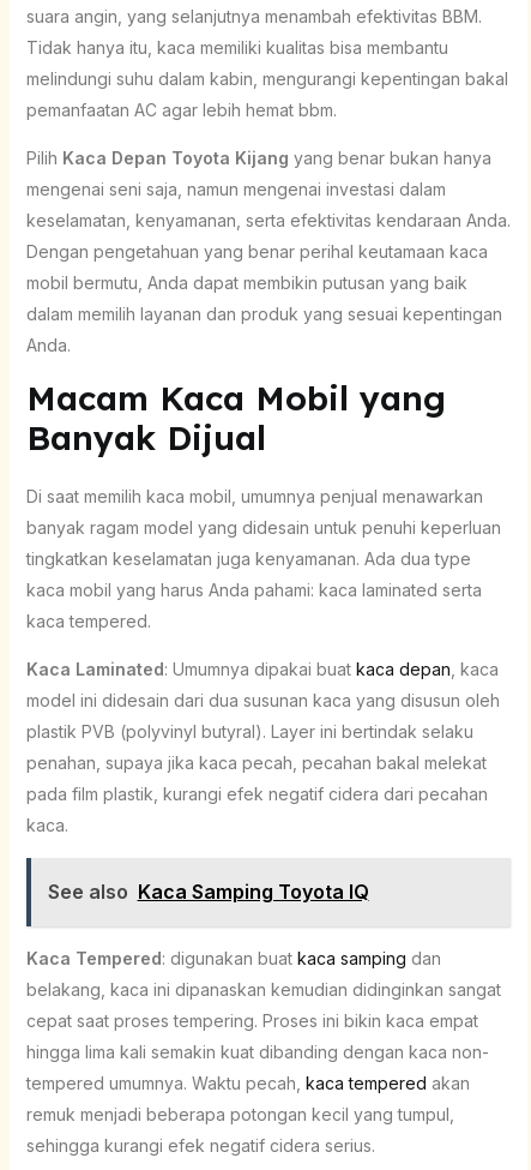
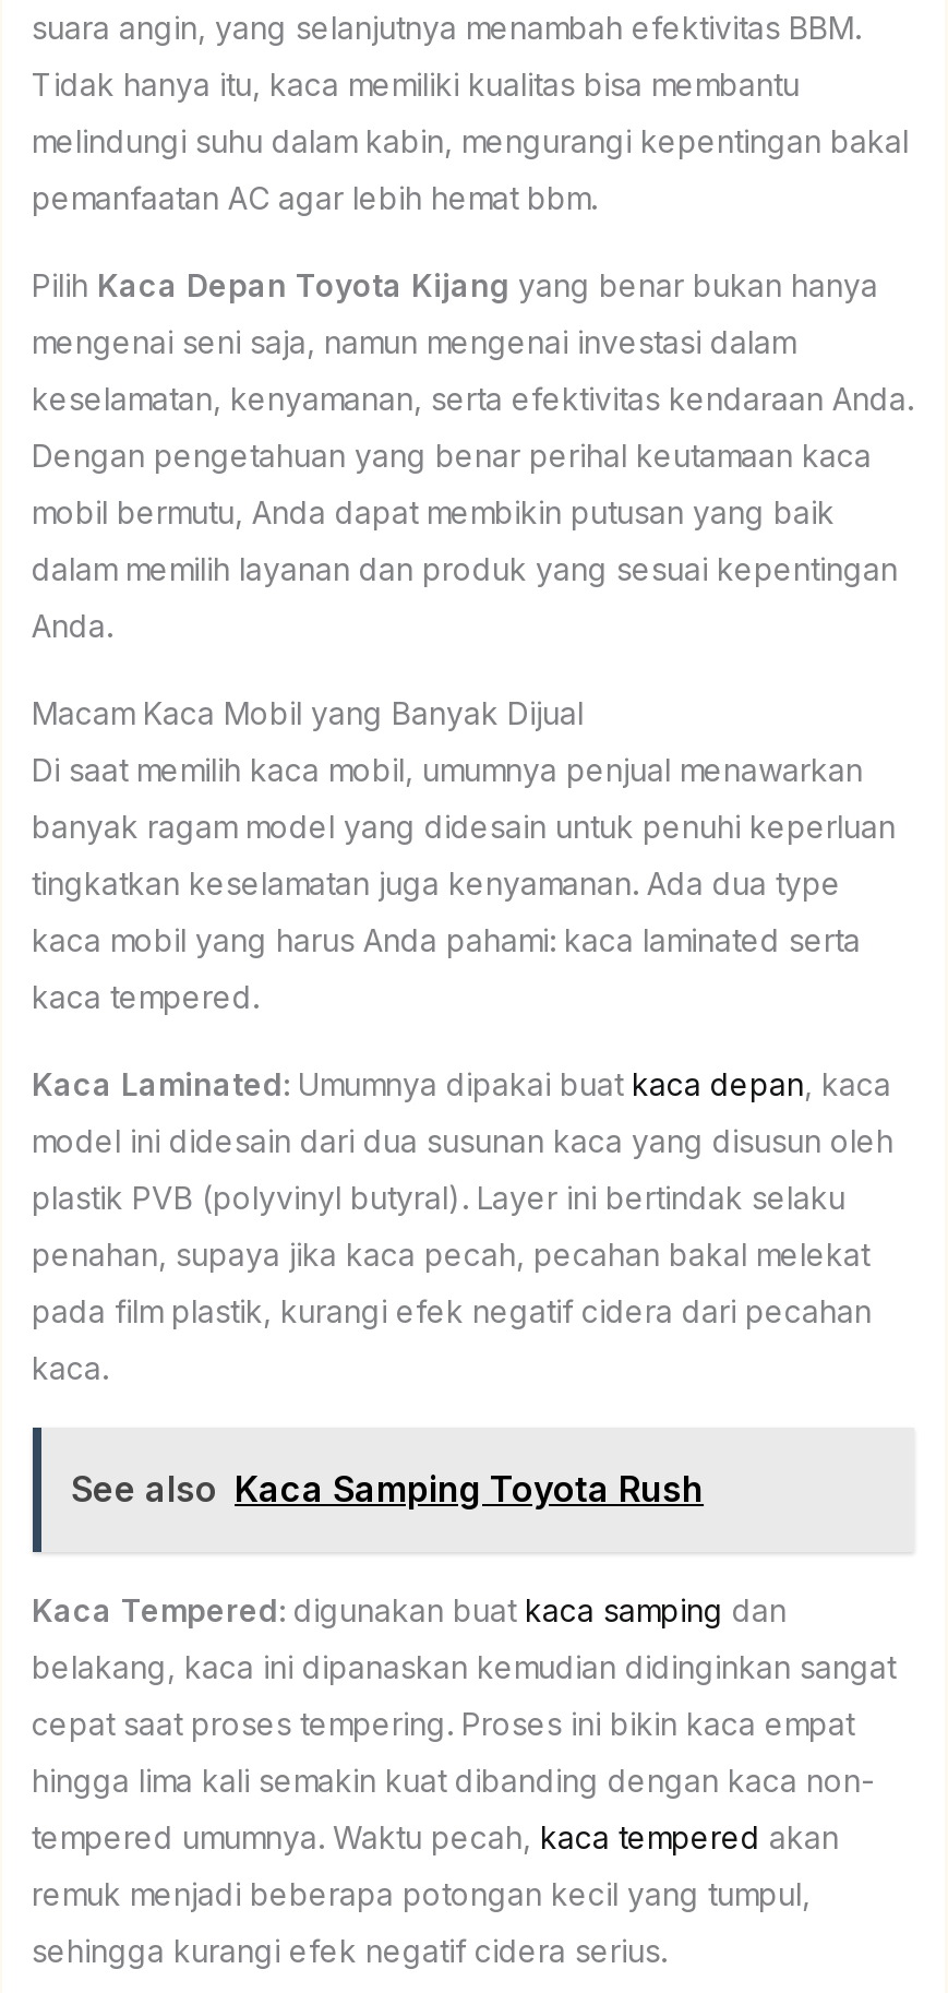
[47,879,369,903] See also Kaca Samping Toyota IQ -> [71,1468,704,1512] See also Kaca Samping Toyota Rush

